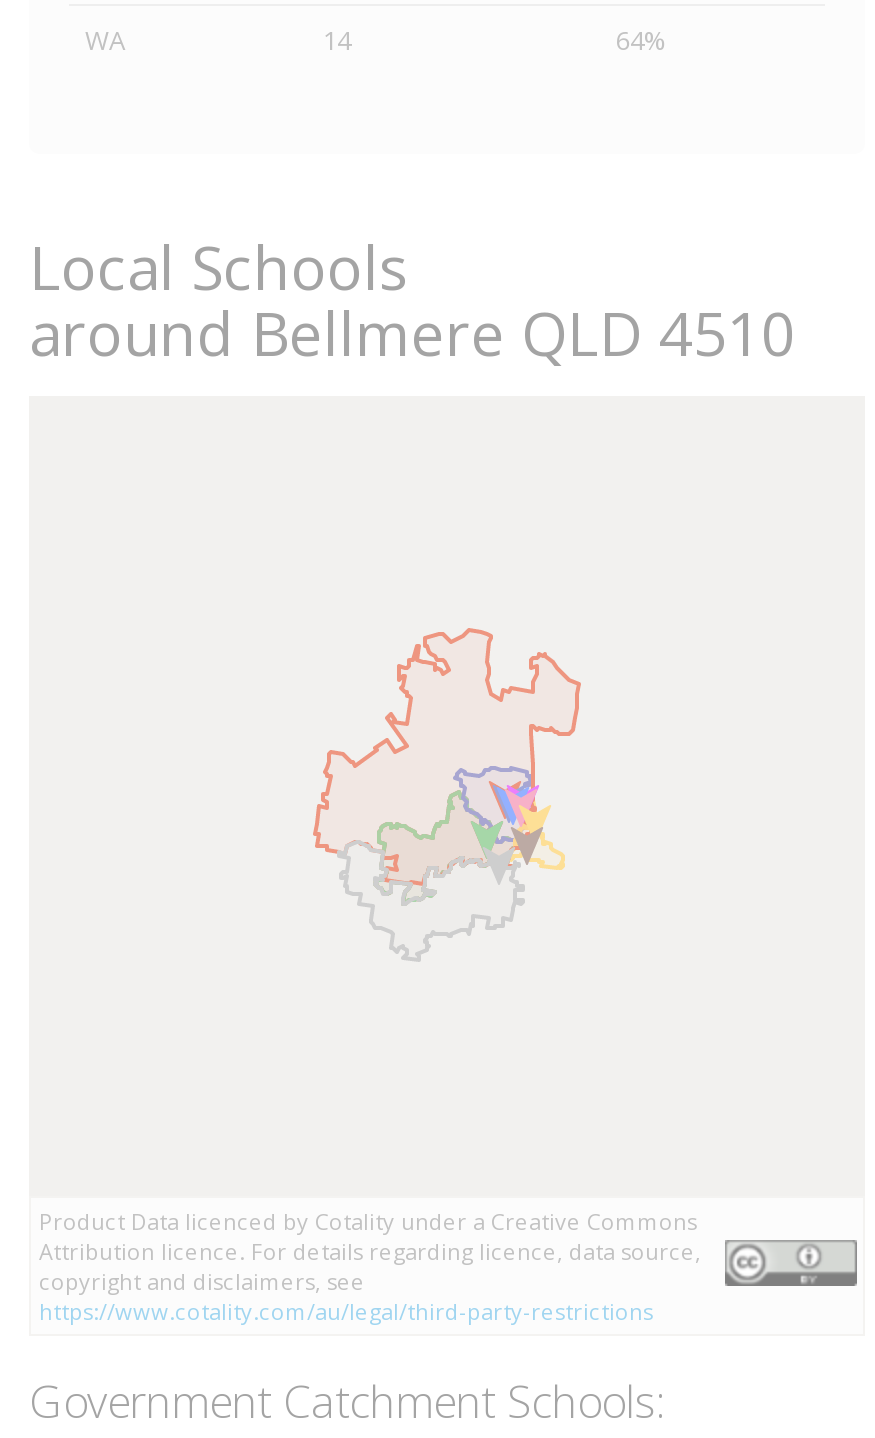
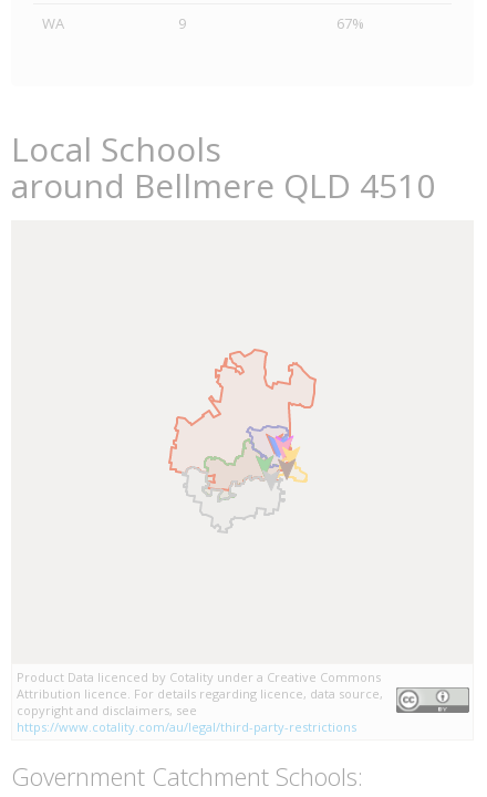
[323,21,351,57] 14 -> [178,13,185,33] 9
[616,21,666,57] 64% -> [336,13,364,33] 67%

